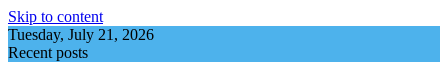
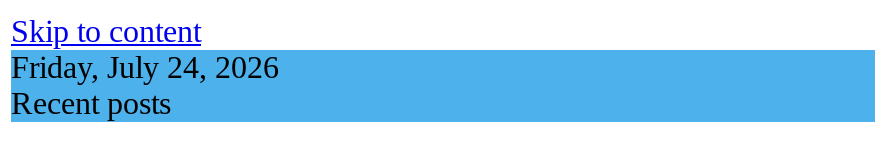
[8,26,154,43] Tuesday, July 21, 2026 -> [11,50,279,84] Friday, July 24, 2026

